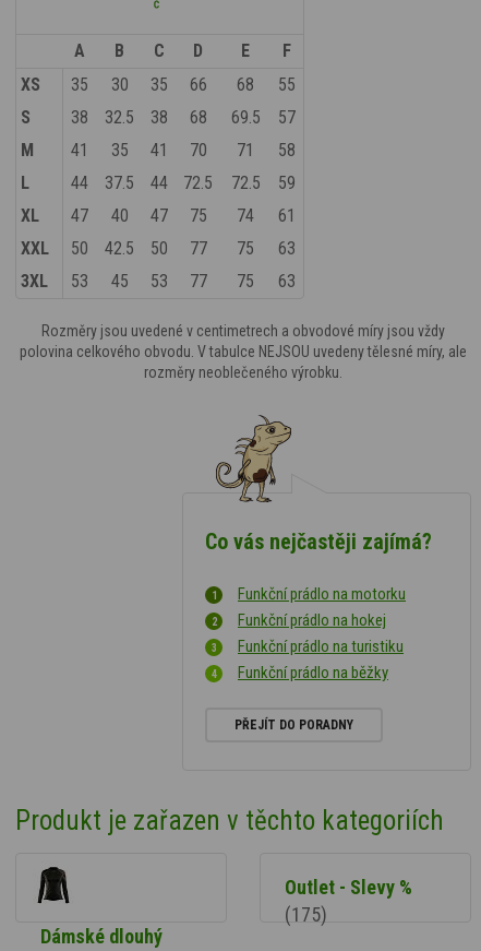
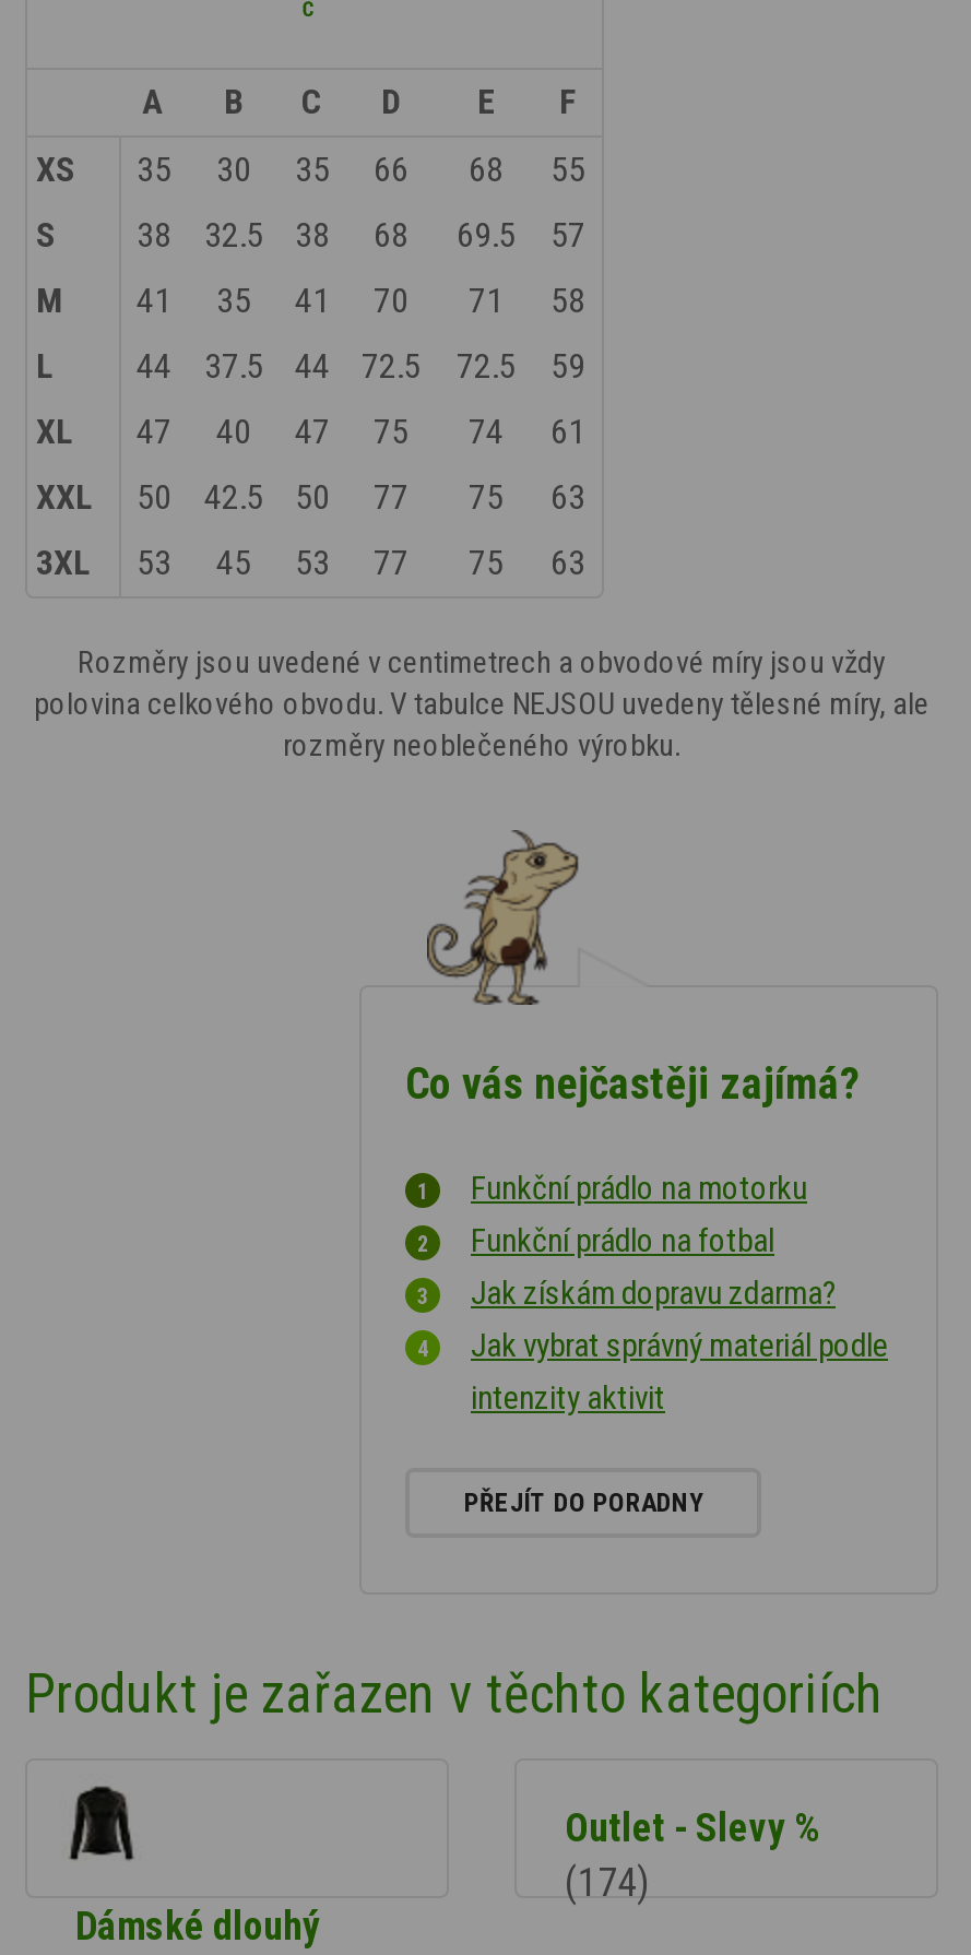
[238,610,404,682] Funkční prádlo na hokej | Funkční prádlo na turistiku | Funkční prádlo na běžky -> [471,1220,888,1417] Funkční prádlo na fotbal | Jak získám dopravu zdarma? | Jak vybrat správný materiál podle | intenzity aktivit
[285,903,327,925] (175) -> [565,1858,650,1904] (174)

